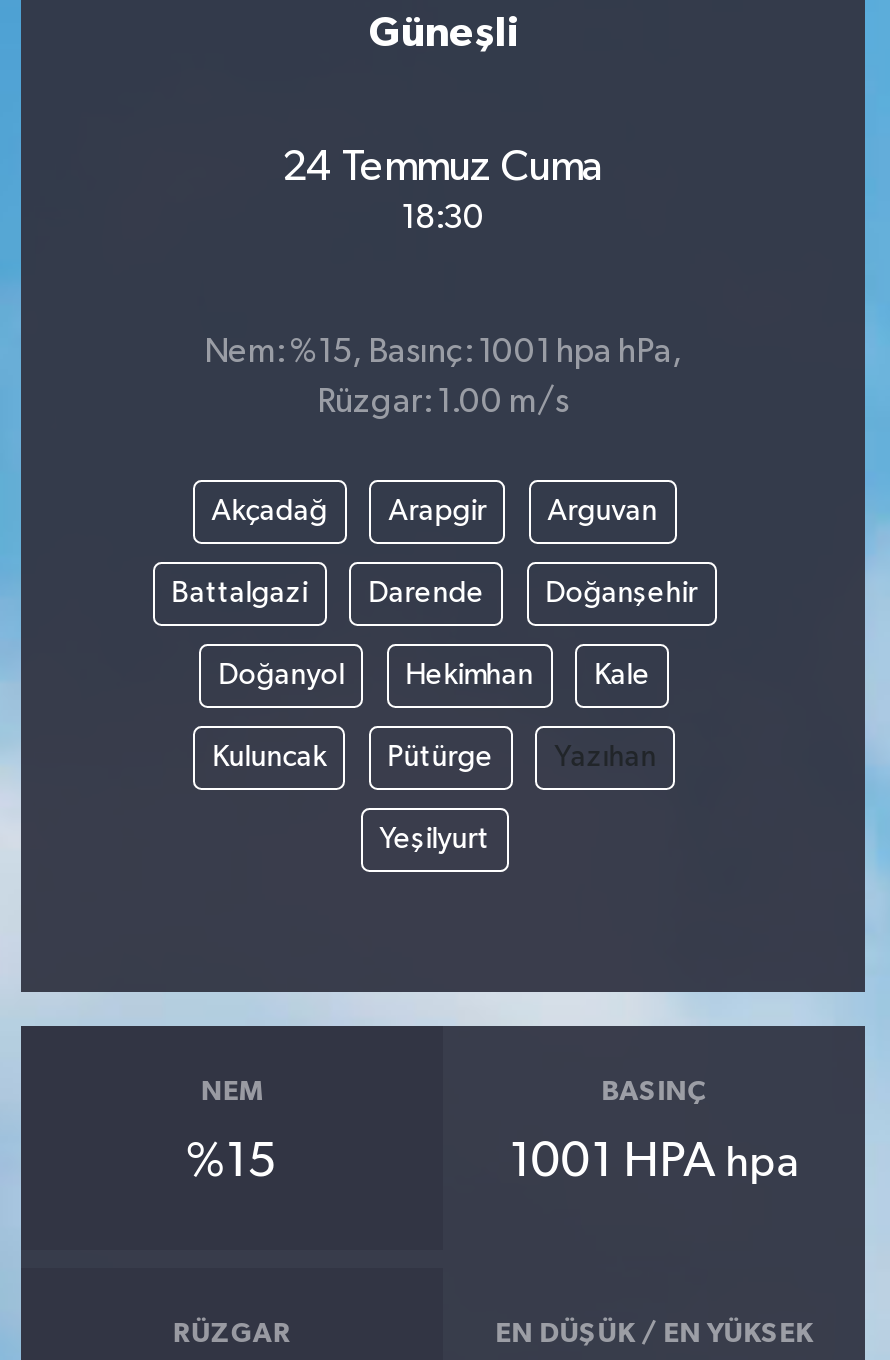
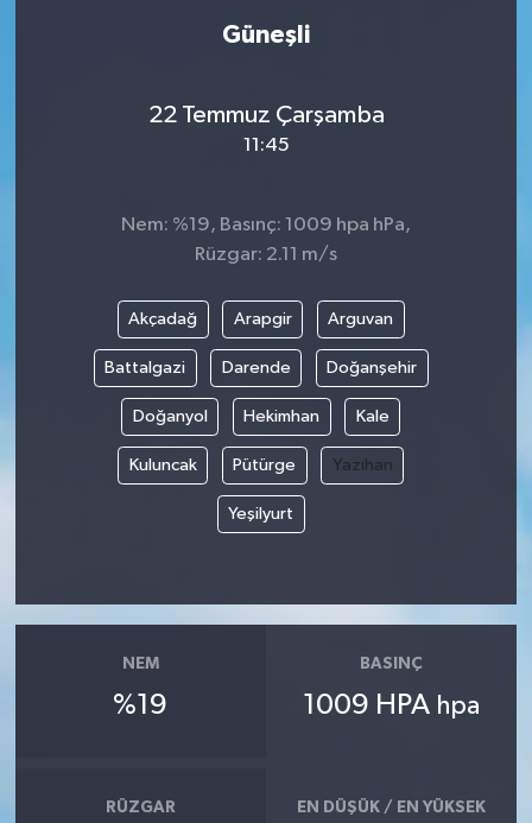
[282,145,604,189] 24 Temmuz Cuma -> [148,102,384,128] 22 Temmuz Çarşamba
[401,201,485,235] 18:30 -> [243,135,289,155] 11:45
[204,336,682,370] Nem: %15, Basınç: 1001 hpa hPa, -> [121,215,411,235] Nem: %19, Basınç: 1009 hpa hPa,
[317,386,569,420] Rüzgar: 1.00 m/s -> [195,245,337,265] Rüzgar: 2.11 m/s
[186,1137,278,1185] %15 -> [113,691,168,719] %19
[509,1137,799,1185] 1001 HPA hpa -> [303,691,480,719] 1009 HPA hpa

